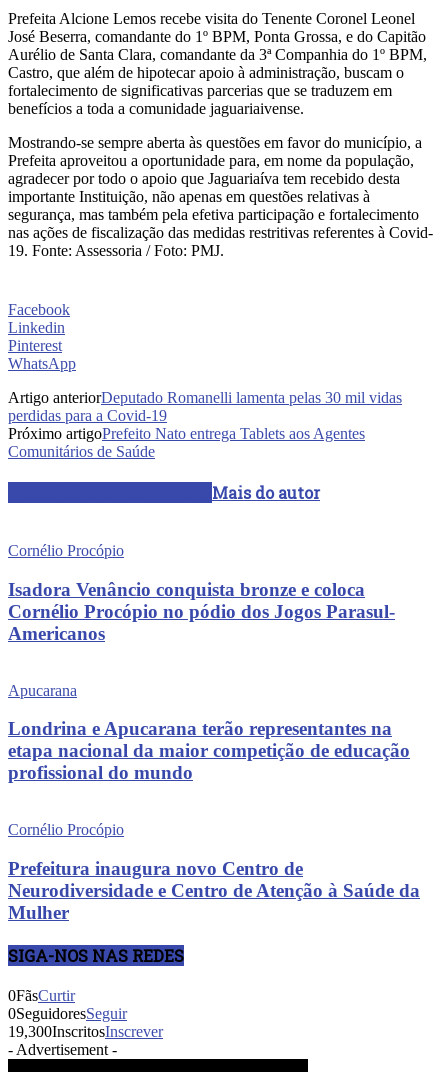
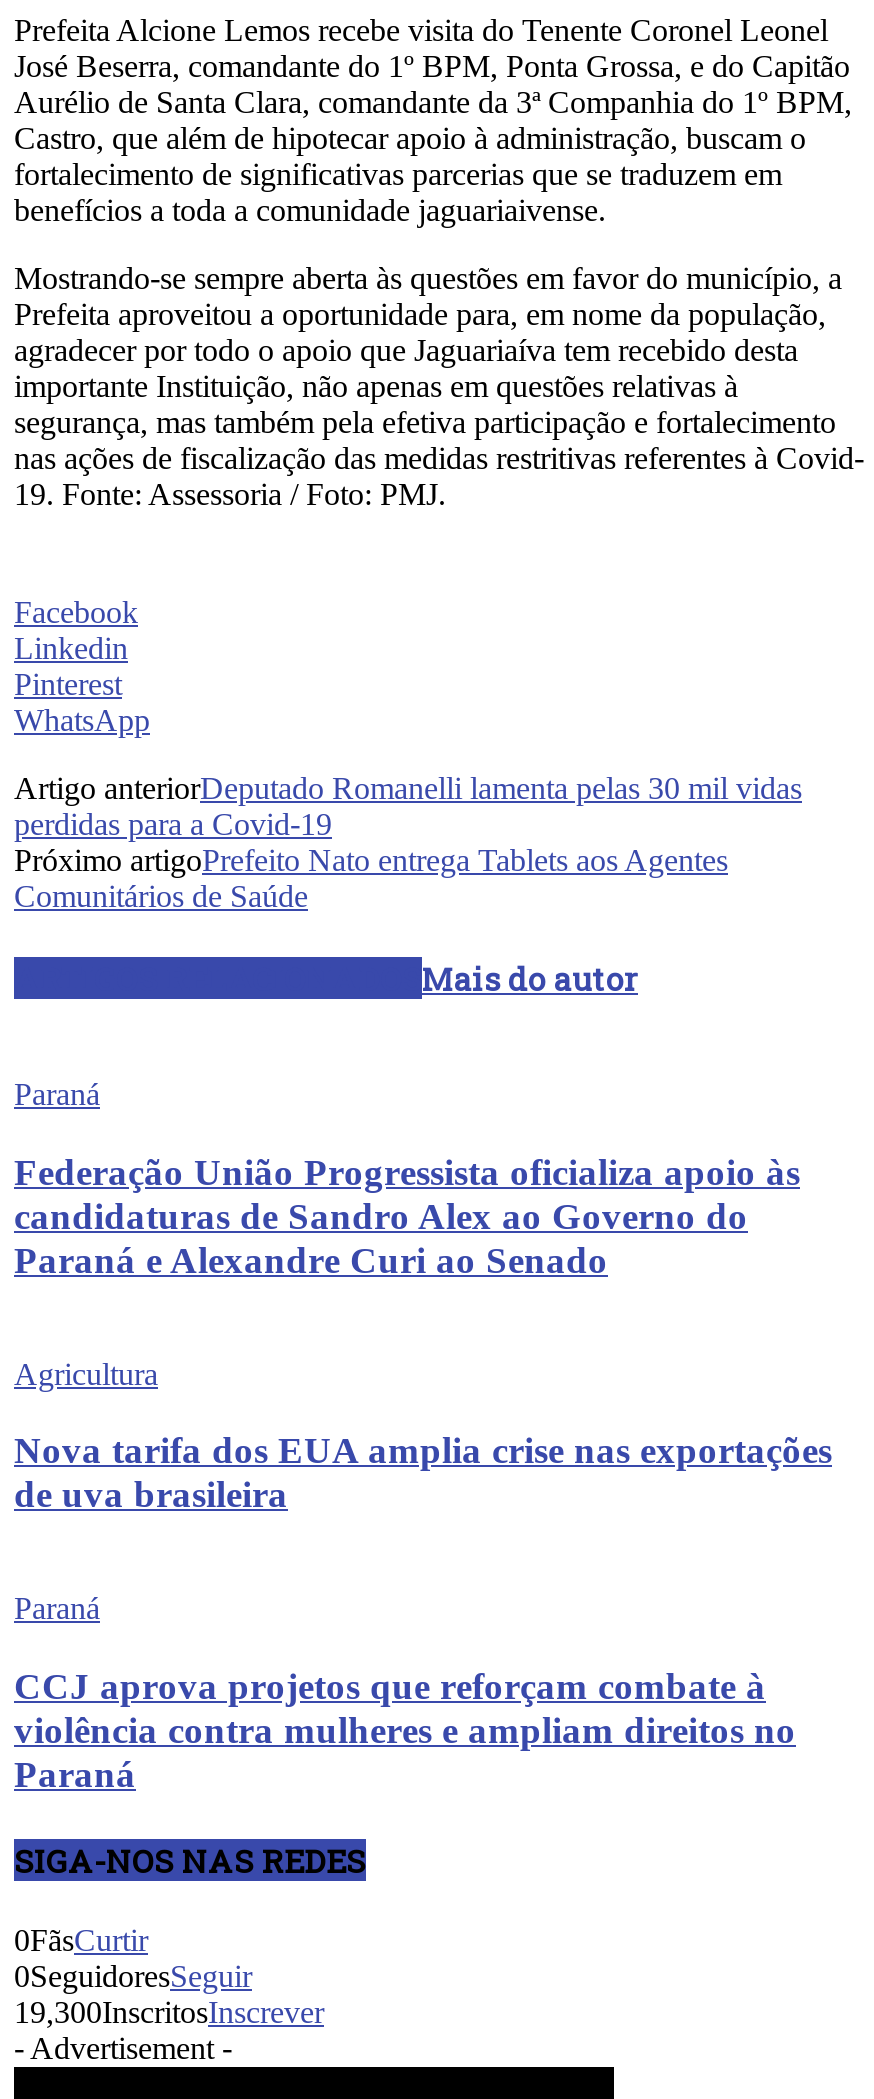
[8,542,124,559] Cornélio Procópio -> [14,1077,100,1111] Paraná
[8,579,395,644] Isadora Venâncio conquista bronze e coloca | Cornélio Procópio no pódio dos Jogos Parasul- | Americanos -> [14,1151,800,1281] Federação União Progressista oficializa apoio às | candidaturas de Sandro Alex ao Governo do | Paraná e Alexandre Curi ao Senado
[8,682,77,699] Apucarana -> [14,1356,158,1390] Agricultura
[8,718,410,783] Londrina e Apucarana terão representantes na | etapa nacional da maior competição de educação | profissional do mundo -> [14,1430,832,1516] Nova tarifa dos EUA amplia crise nas exportações | de uva brasileira
[8,821,124,838] Cornélio Procópio -> [14,1591,100,1625] Paraná
[8,858,420,923] Prefeitura inaugura novo Centro de | Neurodiversidade e Centro de Atenção à Saúde da | Mulher -> [14,1665,796,1795] CCJ aprova projetos que reforçam combate à | violência contra mulheres e ampliam direitos no | Paraná

